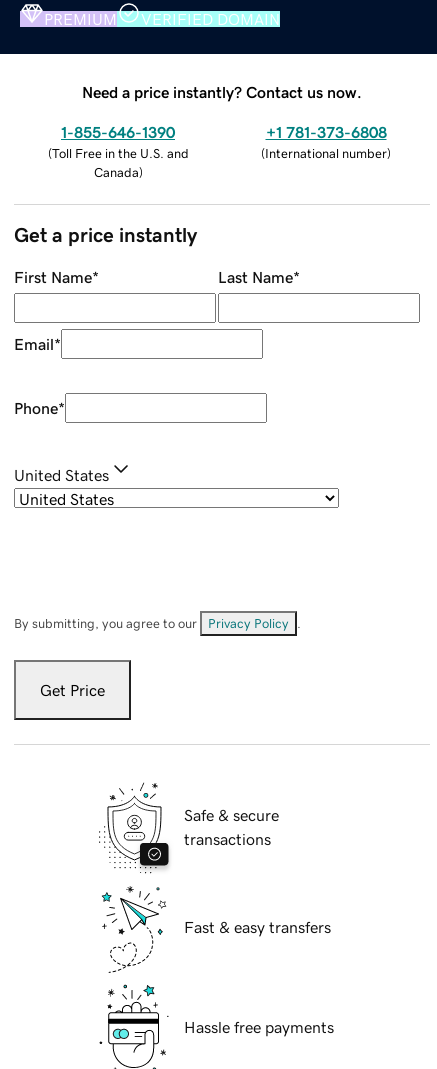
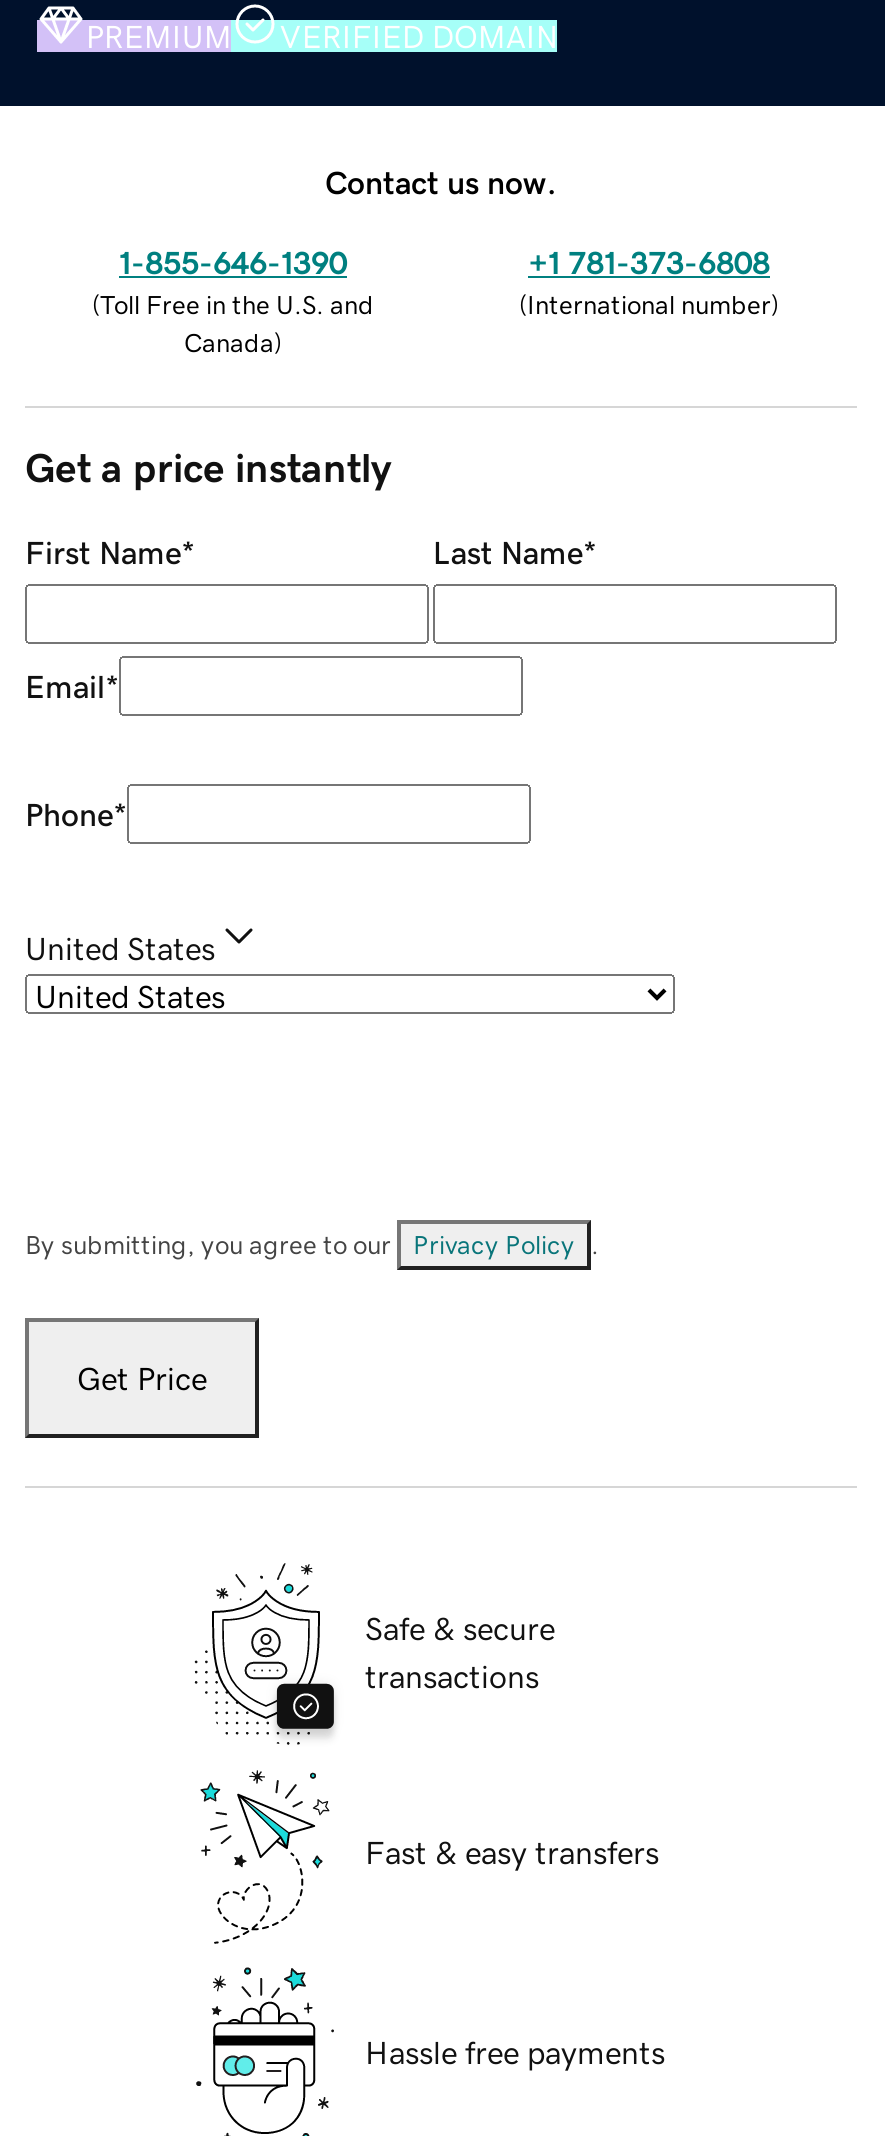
[82,84,362,100] Need a price instantly? Contact us now. -> [325,165,557,197] Contact us now.

